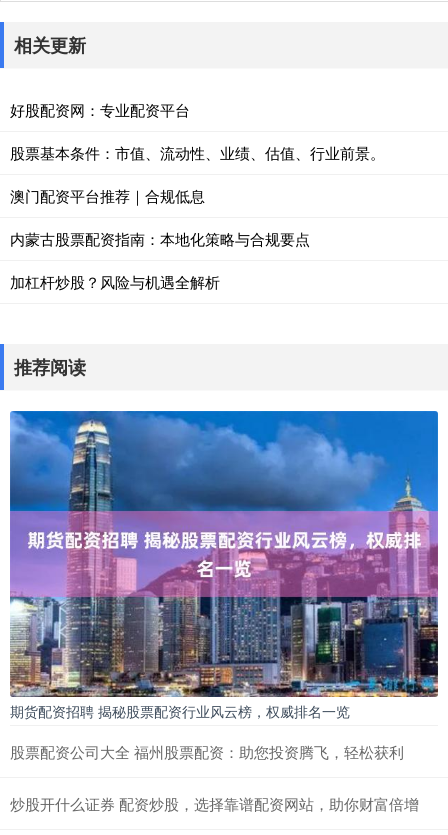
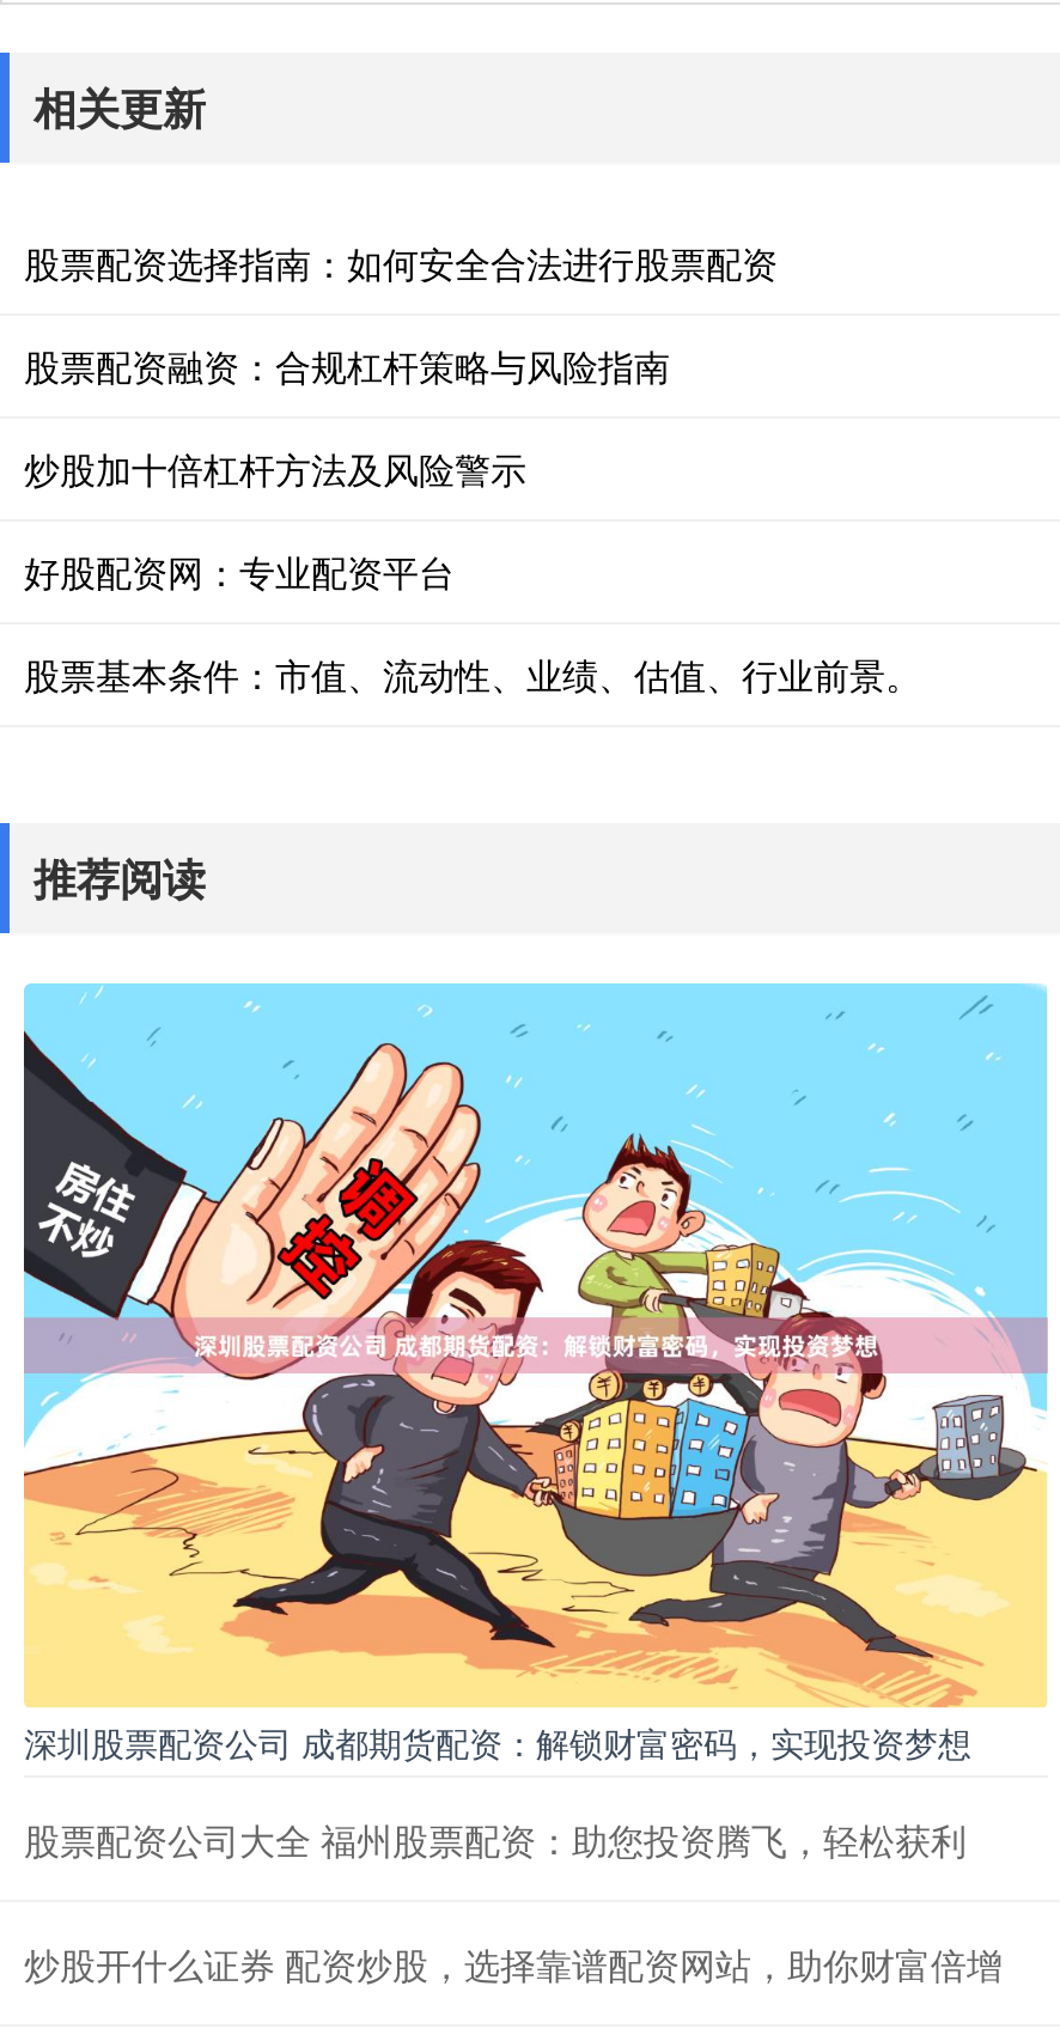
none -> [24,237,778,493] 股票配资选择指南：如何安全合法进行股票配资 | 股票配资融资：合规杠杆策略与风险指南 | 炒股加十倍杠杆方法及风险警示
moved [10,99,385,163] -> [24,546,921,699]: 好股配资网：专业配资平台 | 股票基本条件：市值、流动性、业绩、估值、行业前景。
[10,185,310,292] 澳门配资平台推荐｜合规低息 | 内蒙古股票配资指南：本地化策略与合规要点 | 加杠杆炒股？风险与机遇全解析 -> none
[9,410,439,721] [image] | 期货配资招聘 揭秘股票配资行业风云榜，权威排名一览 -> [22,981,1048,1765] [image] | 深圳股票配资公司 成都期货配资：解锁财富密码，实现投资梦想

